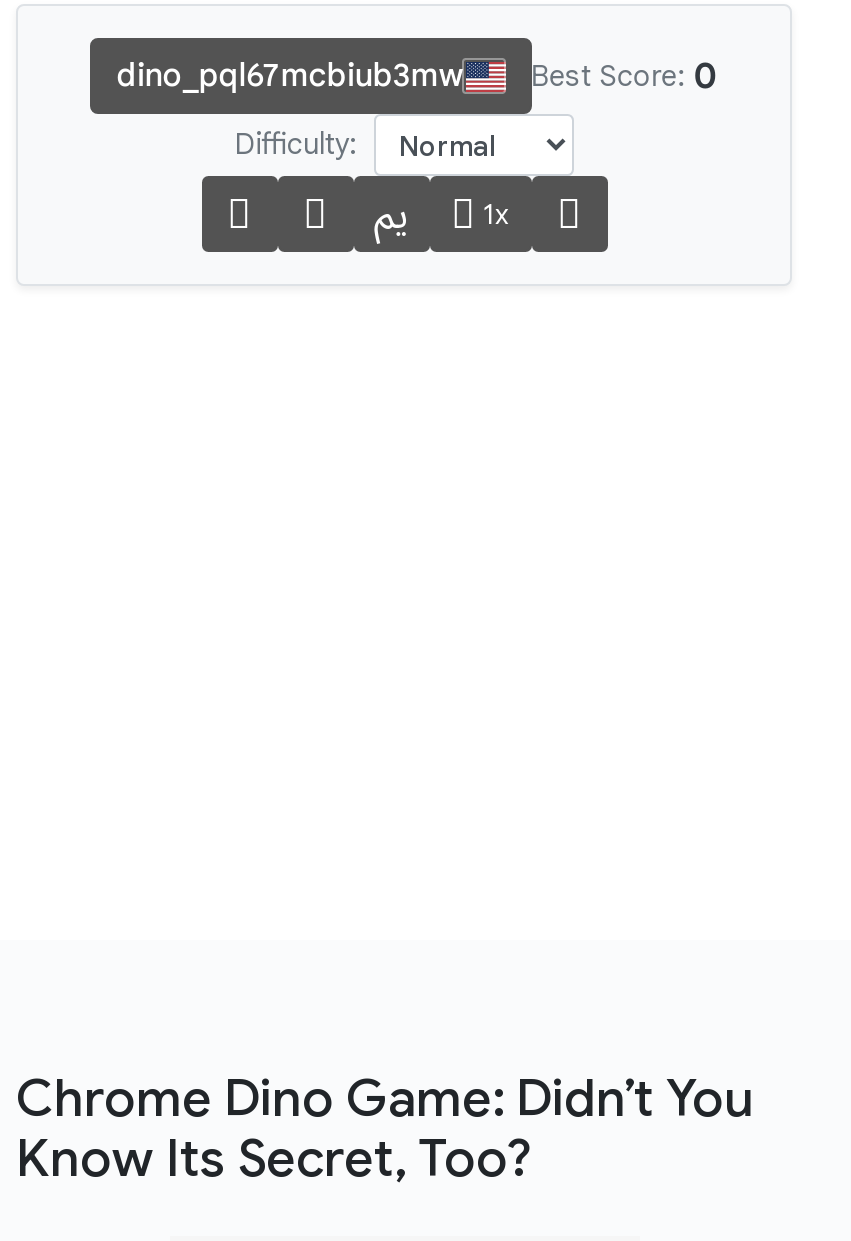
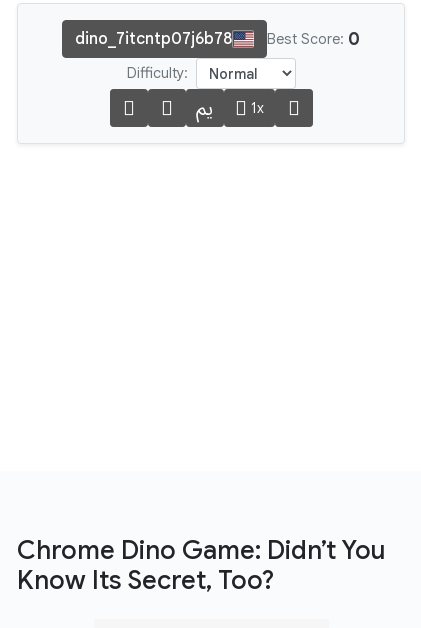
[117,56,463,96] dino_pql67mcbiub3mw -> [75,29,232,49] dino_7itcntp07j6b78

